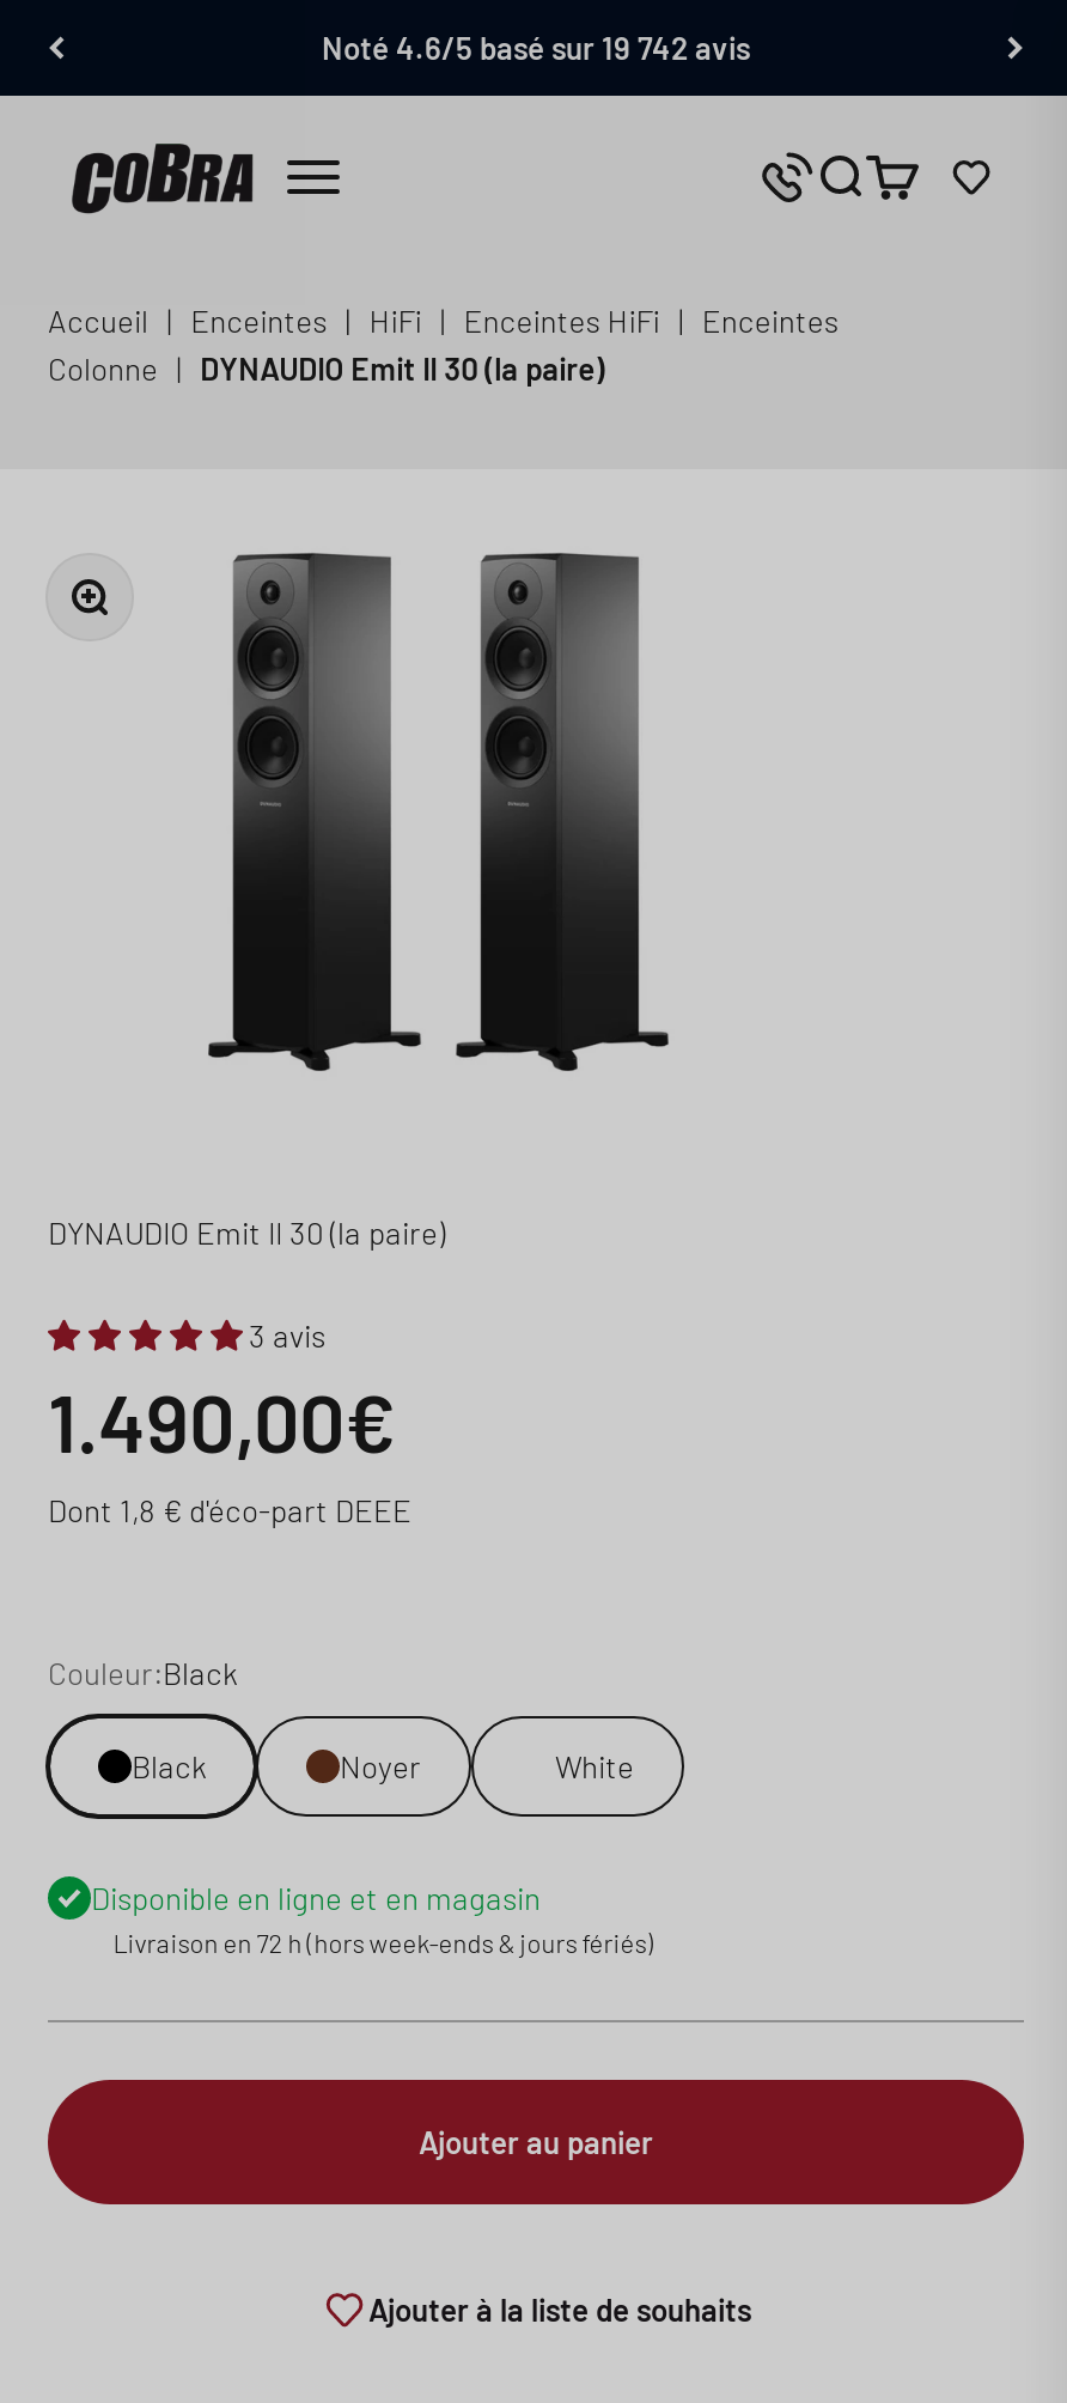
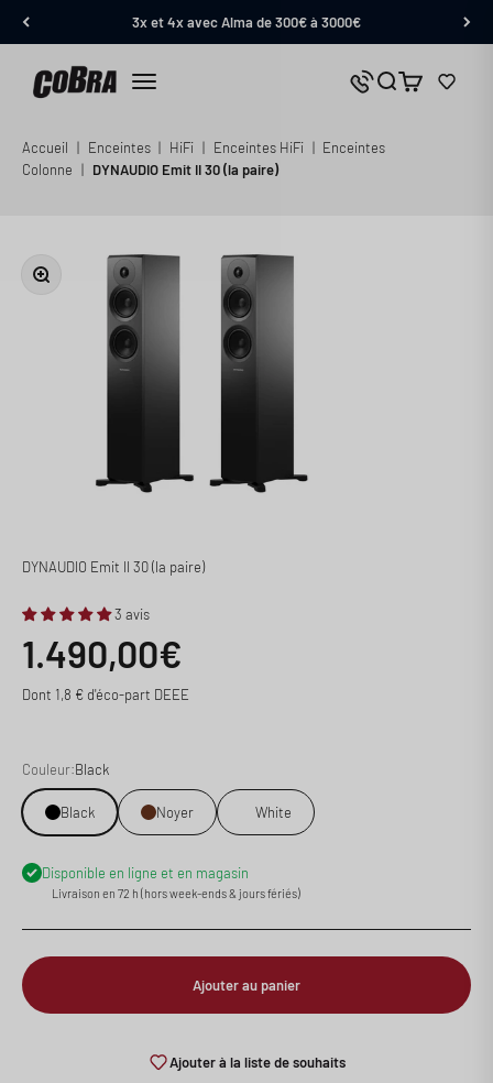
[322,29,750,67] Noté 4.6/5 basé sur 19 742 avis -> [132,13,361,31] 3x et 4x avec Alma de 300€ à 3000€

